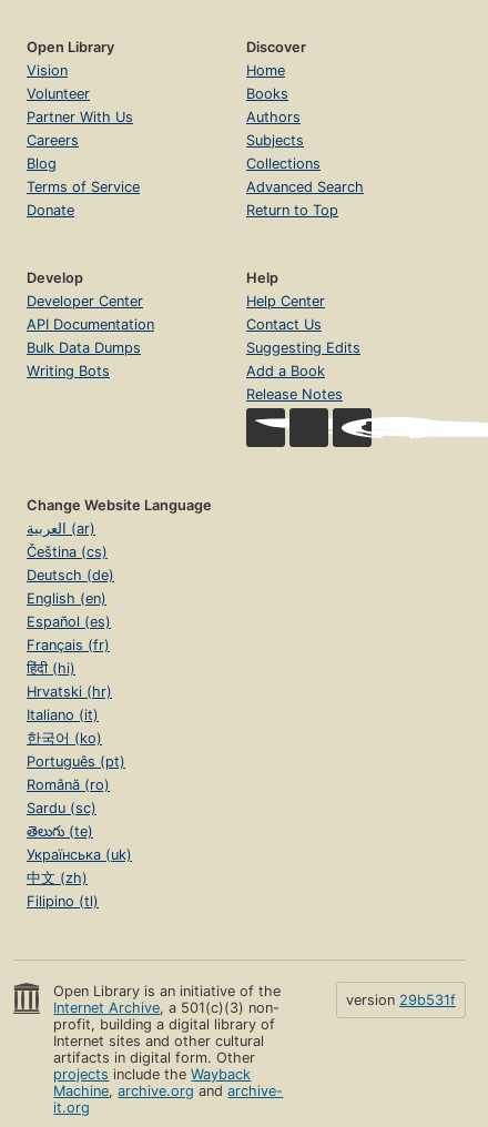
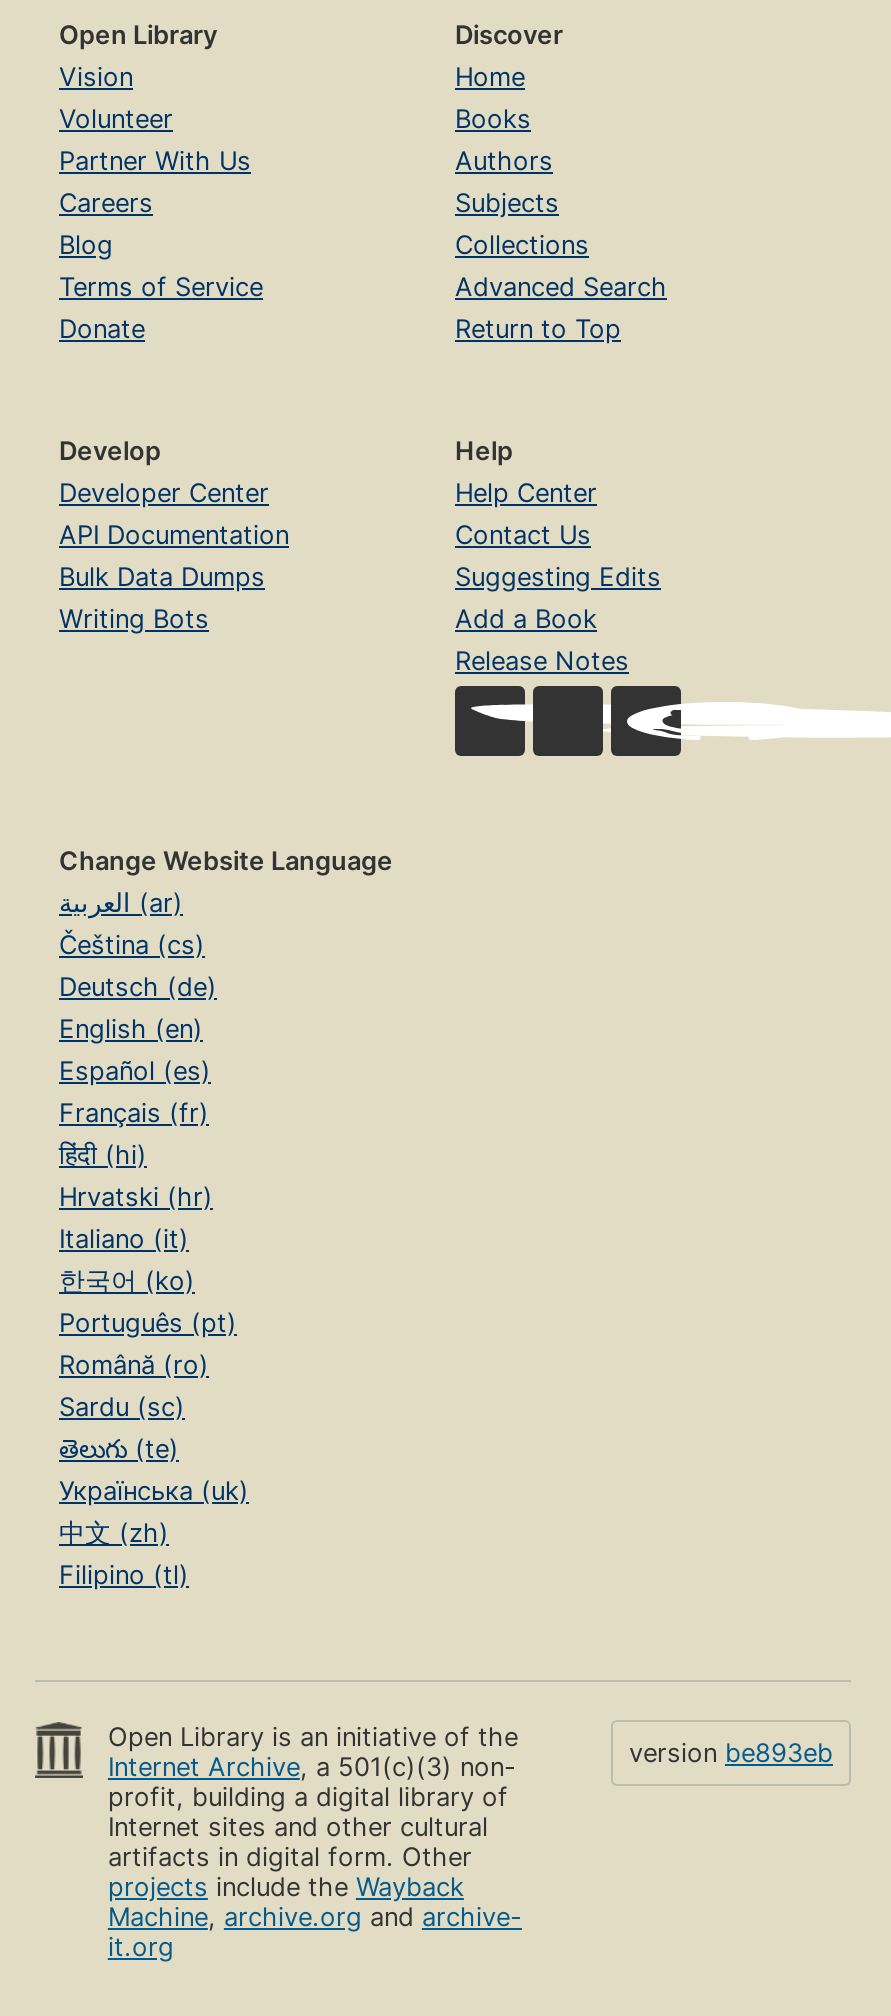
[346,992,456,1009] version 29b531f -> [629,1738,833,1768] version be893eb

